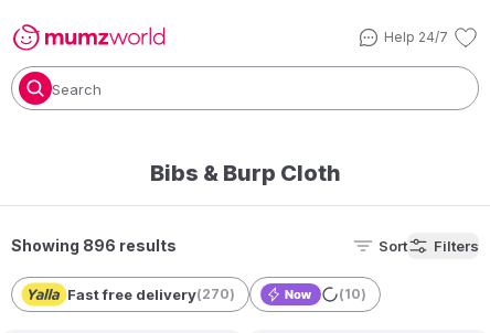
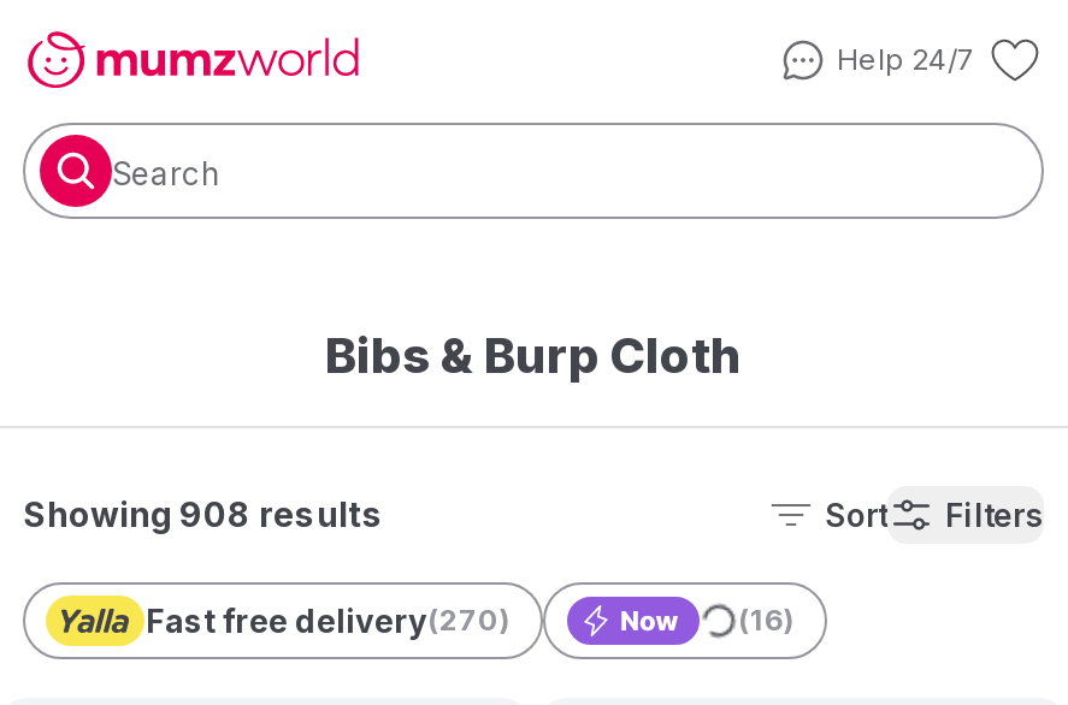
[11,236,177,255] Showing 896 results -> [23,493,384,534] Showing 908 results
[339,286,366,302] (10) -> [738,602,796,638] (16)

